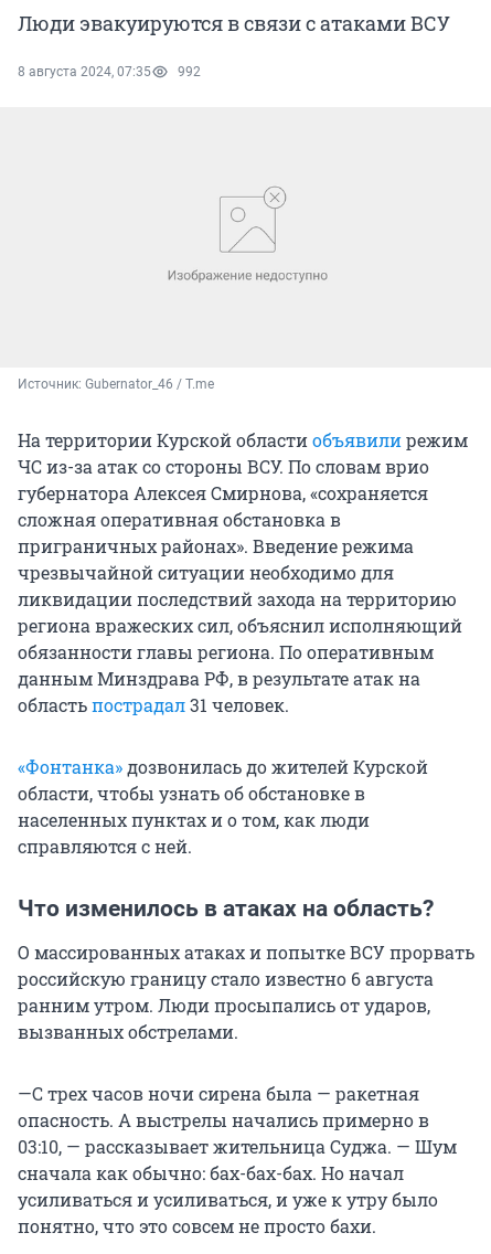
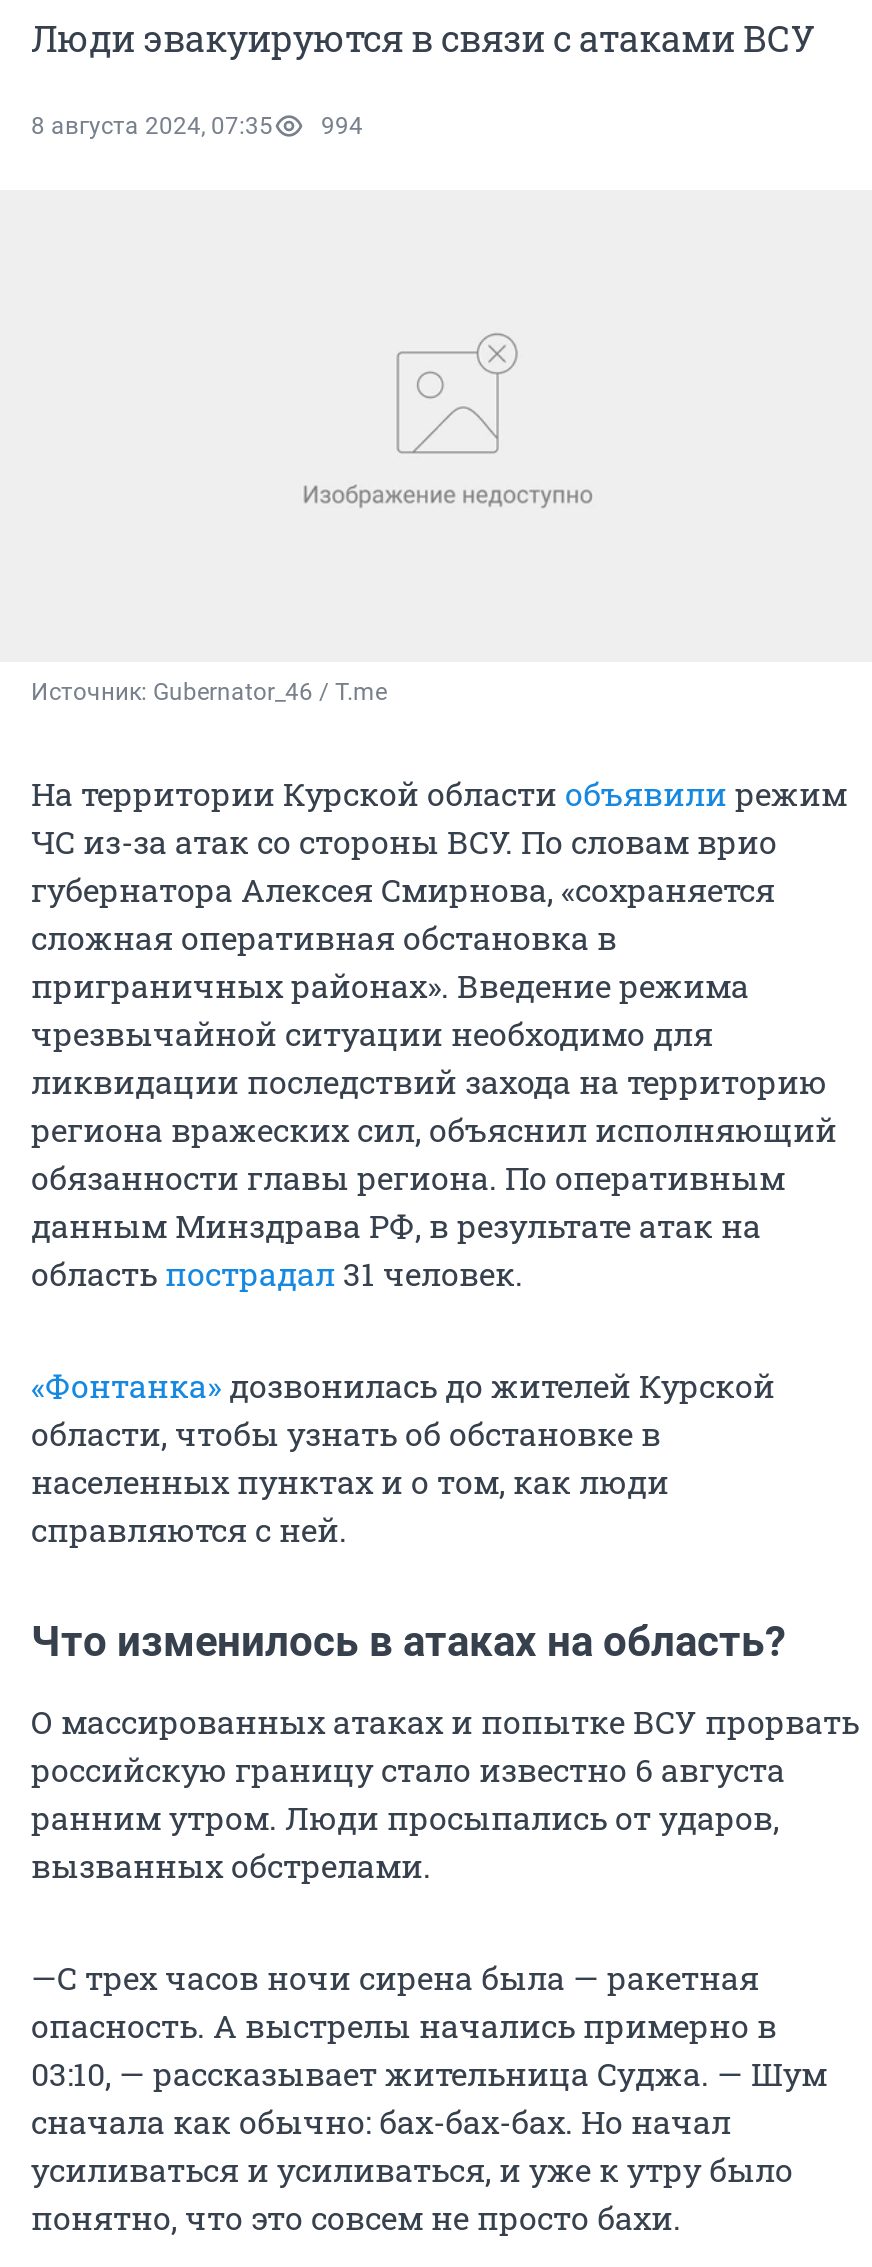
[18,64,201,80] 8 августа 2024, 07:35 992 -> [31,112,363,140] 8 августа 2024, 07:35 994

